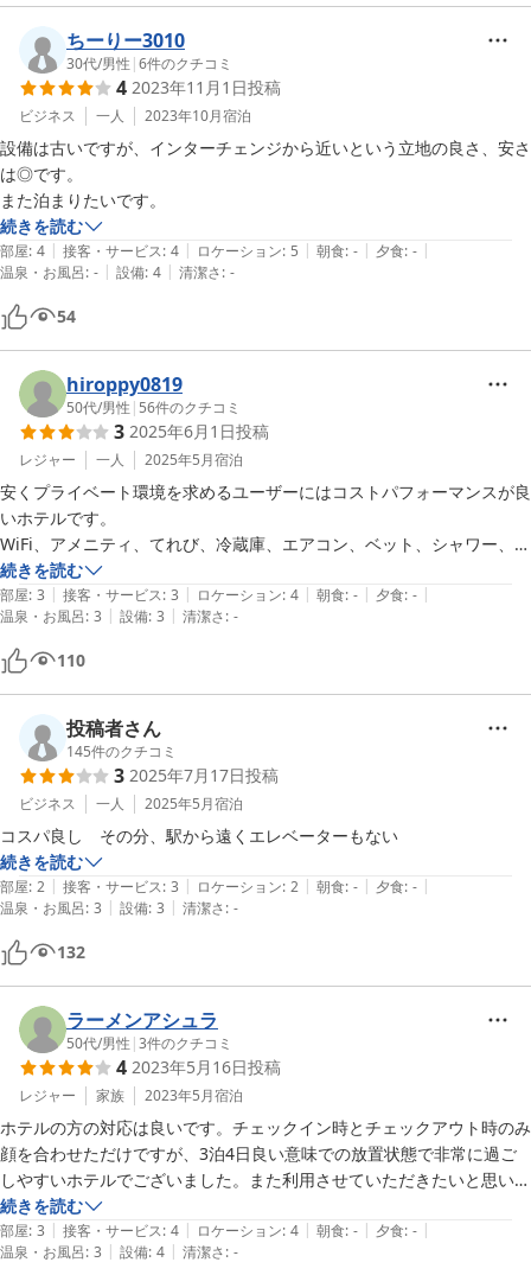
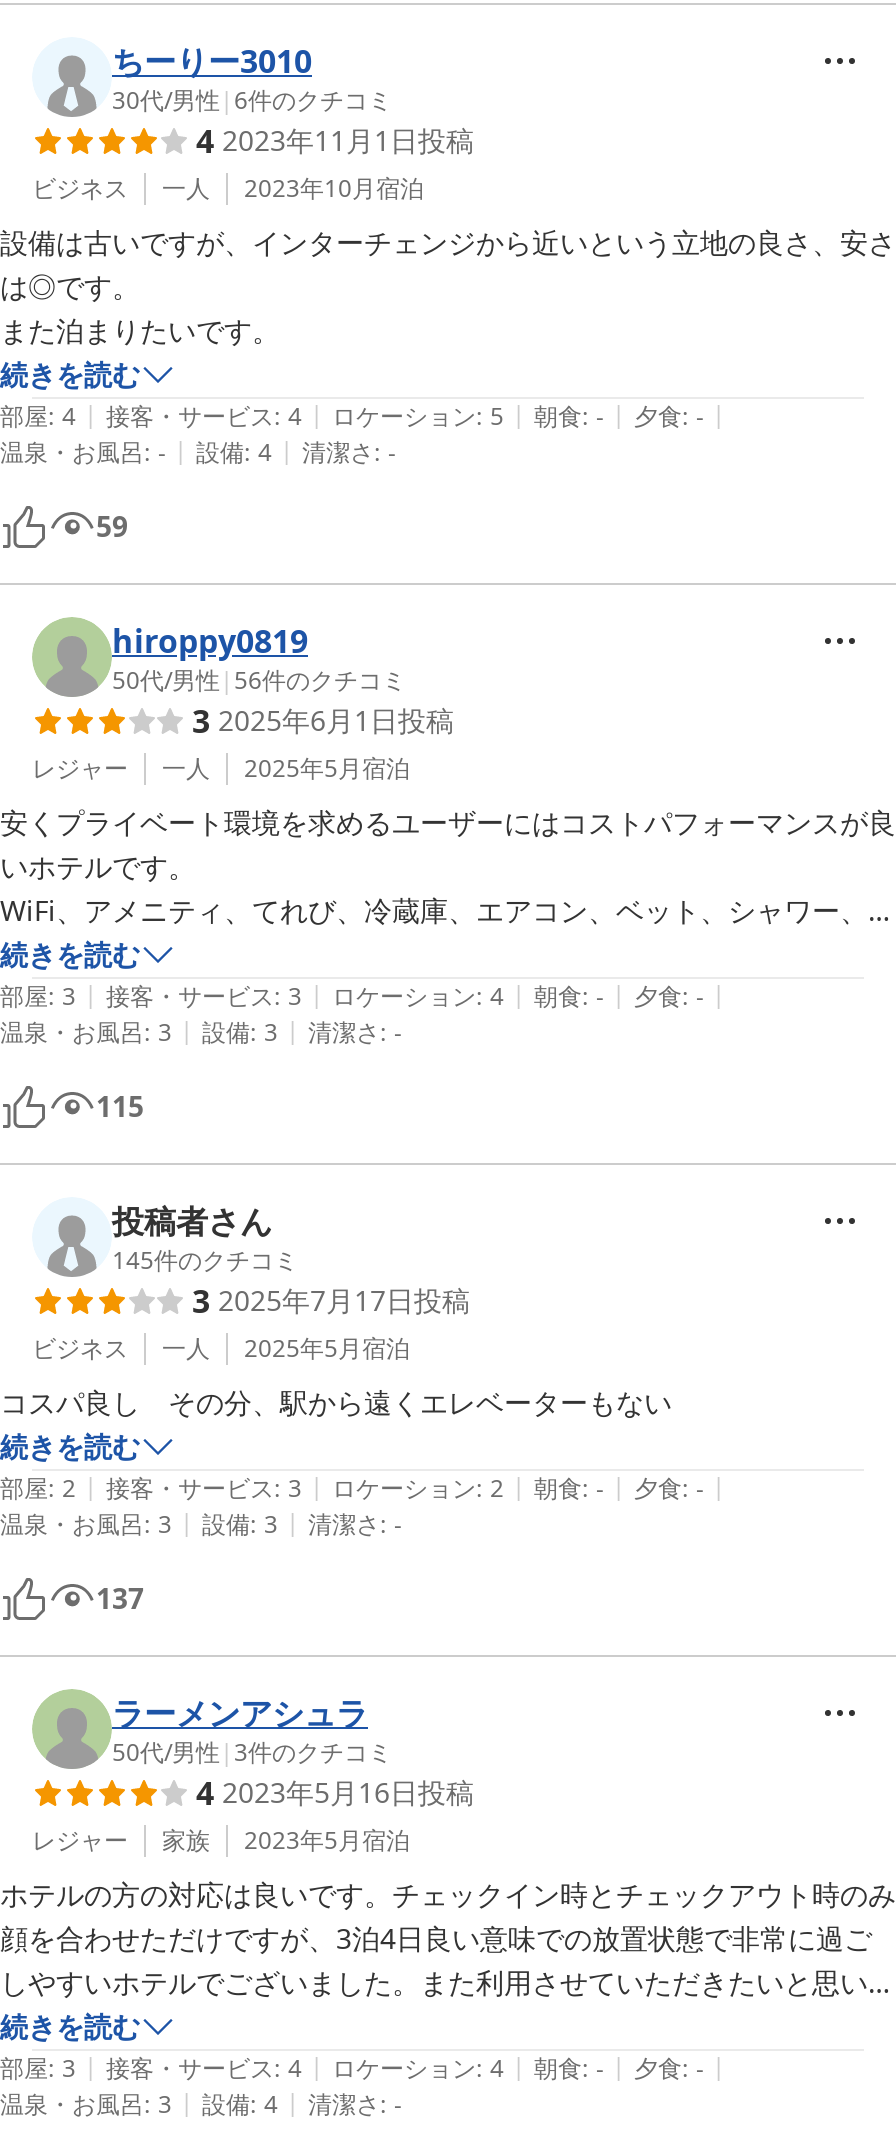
[57,305,76,327] 54 -> [96,507,128,545] 59
[57,649,85,671] 110 -> [96,1087,144,1125] 115
[57,941,85,963] 132 -> [96,1579,144,1617] 137

